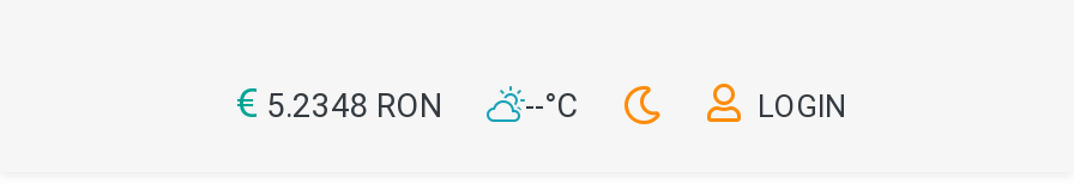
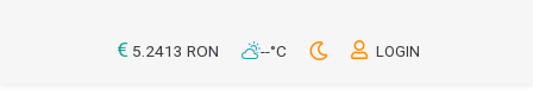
[266,86,441,124] 5.2348 RON -> [132,41,219,60] 5.2413 RON

